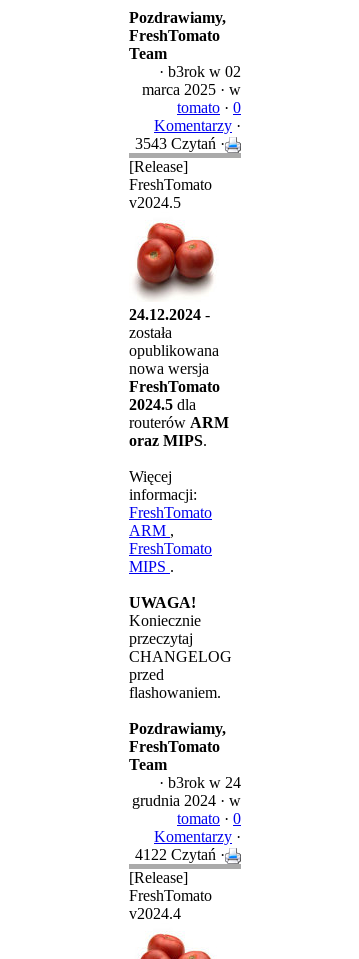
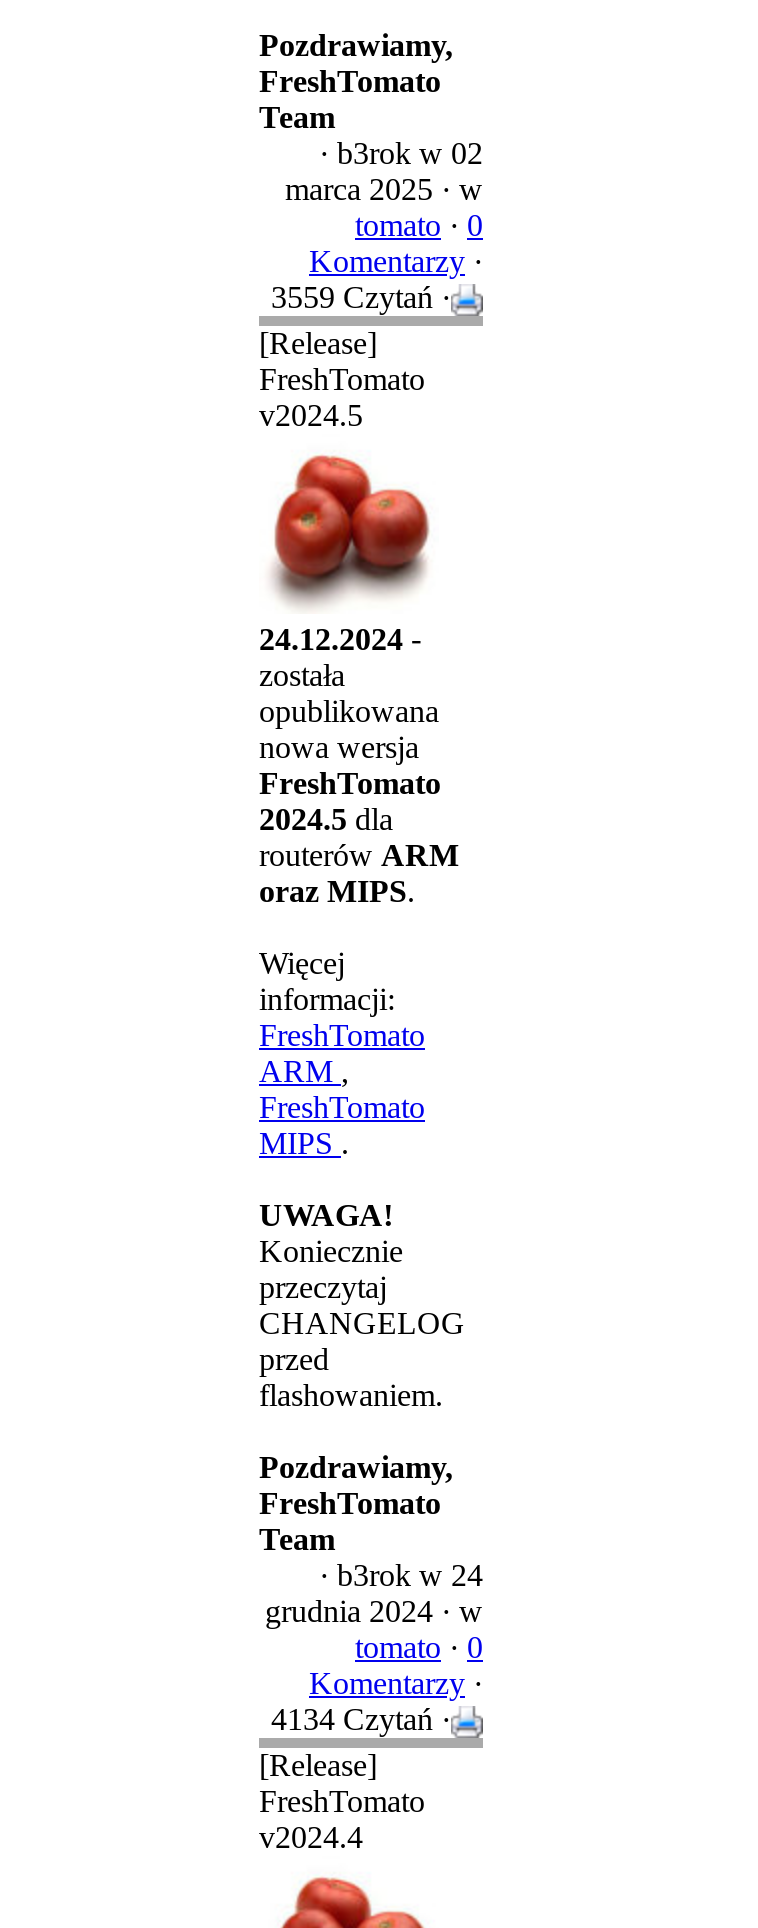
[135,135,225,152] 3543 Czytań · -> [271,280,451,314] 3559 Czytań ·
[135,846,225,863] 4122 Czytań · -> [271,1702,451,1736] 4134 Czytań ·

